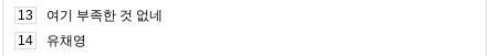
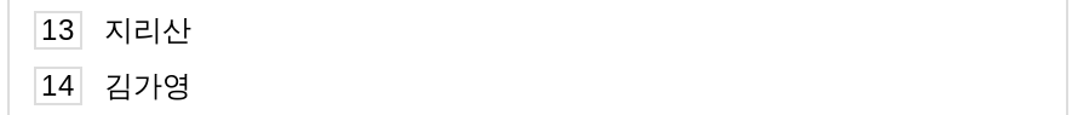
[46,8,163,23] 여기 부족한 것 없네 -> [104,13,191,47] 지리산
[46,33,86,48] 유채영 -> [104,69,191,103] 김가영

